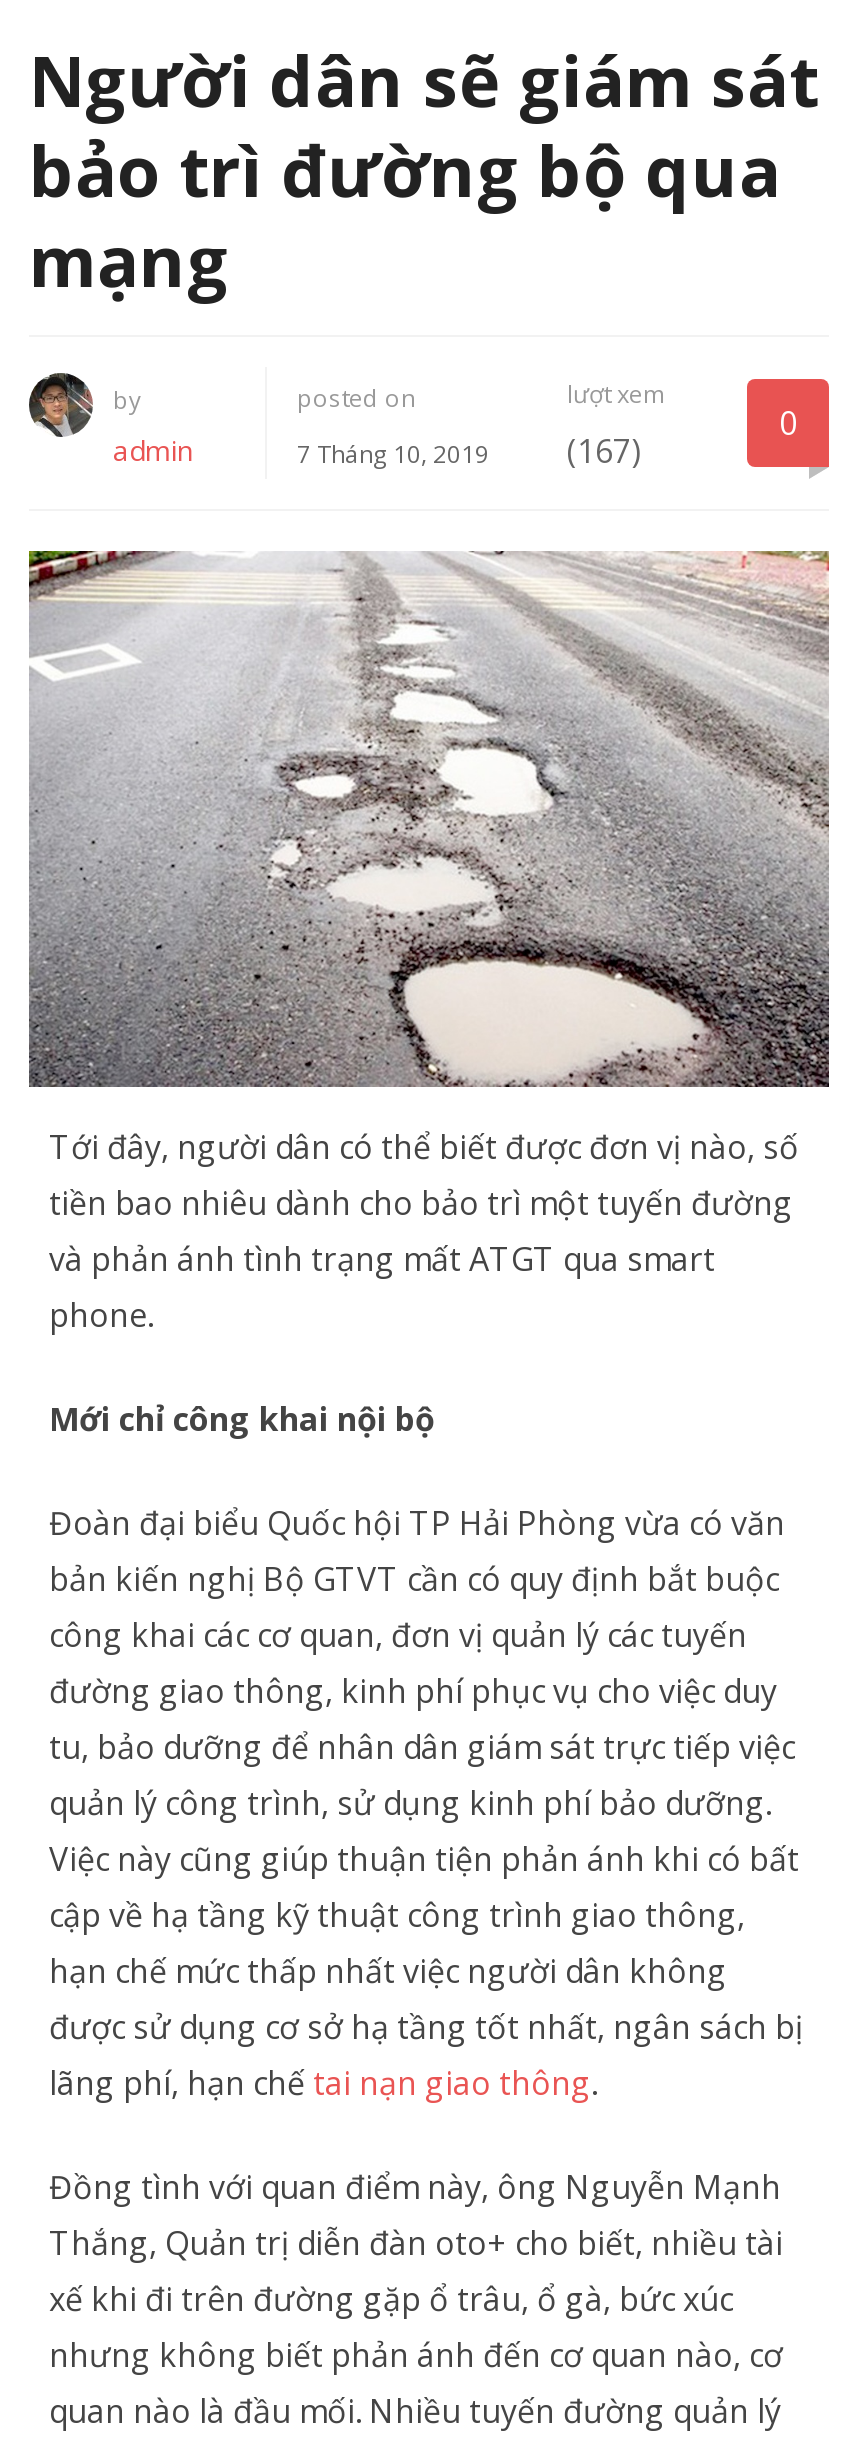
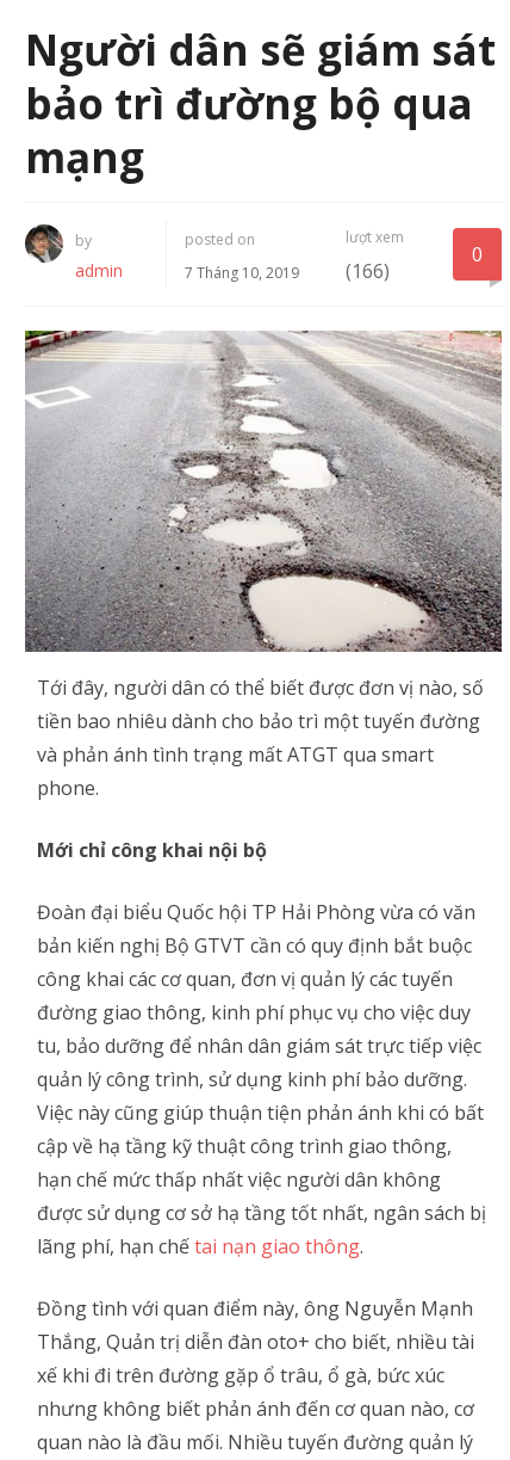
[567,429,641,473] (167) -> [346,258,390,284] (166)

